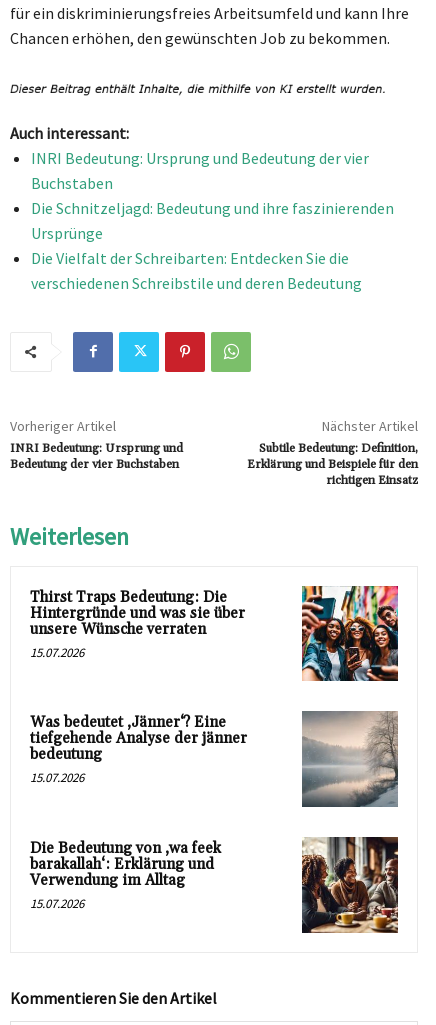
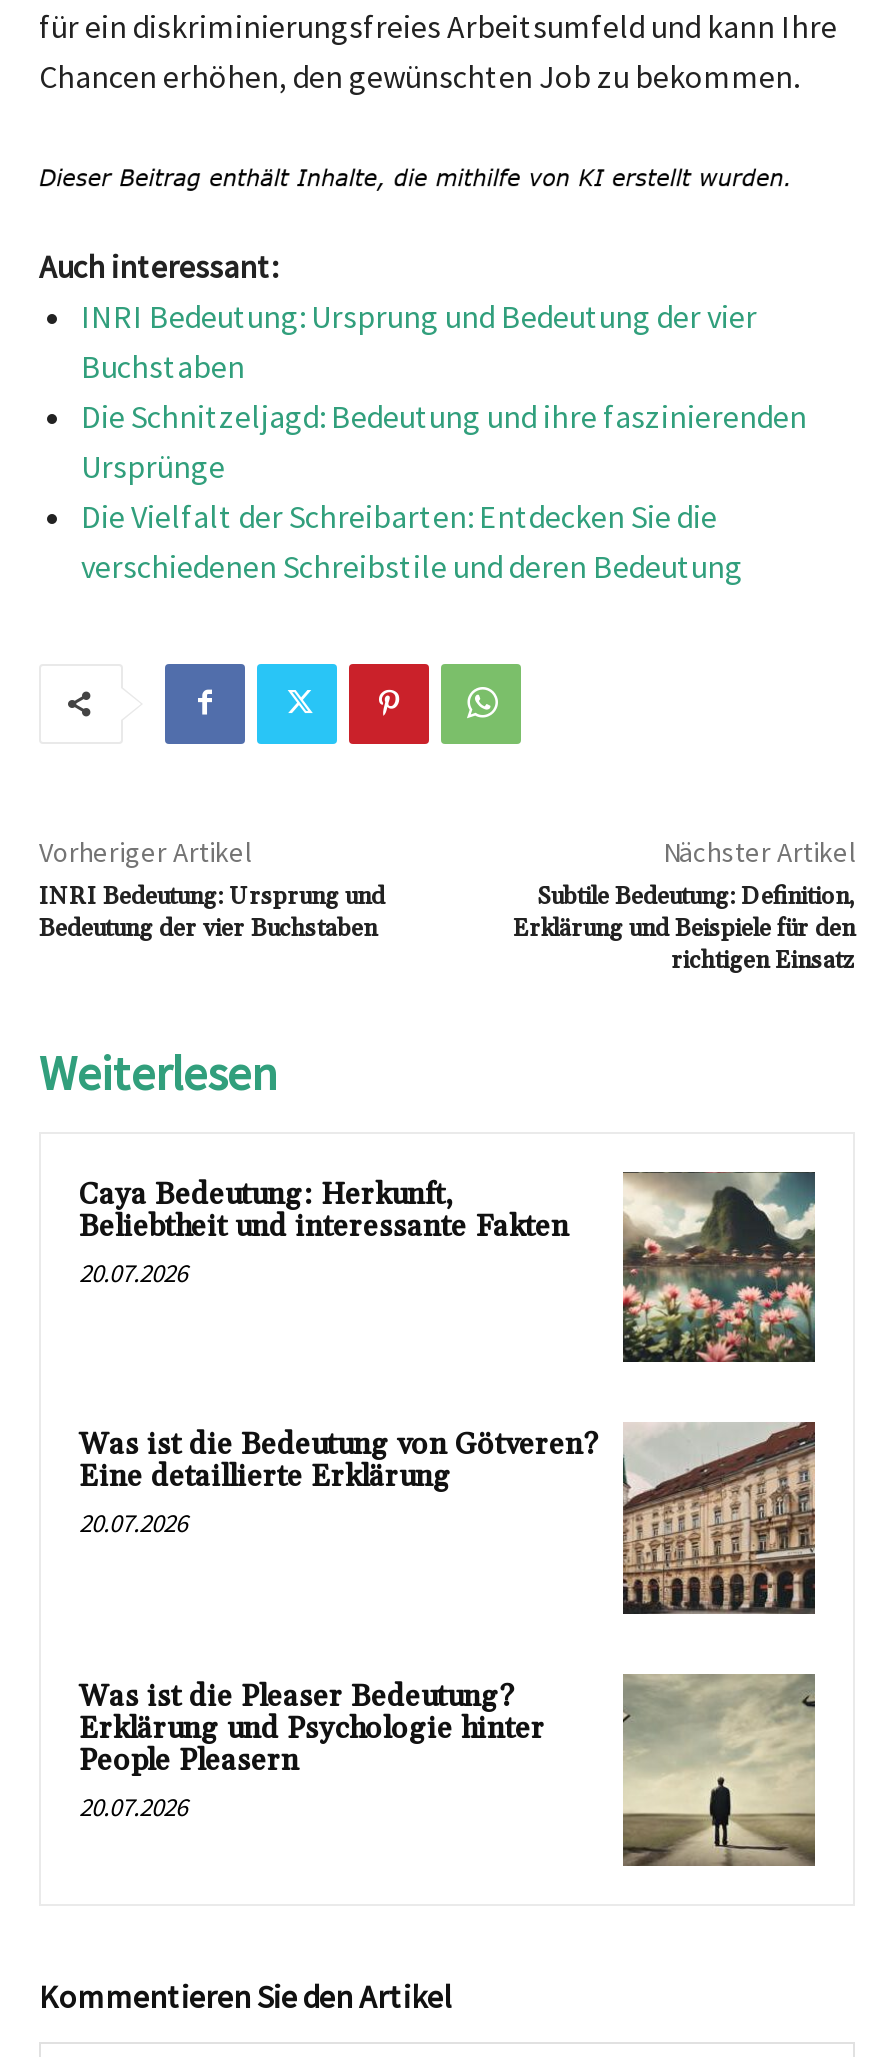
[30,587,245,660] Thirst Traps Bedeutung: Die | Hintergründe und was sie über | unsere Wünsche verraten | 15.07.2026 -> [79,1175,569,1289] Caya Bedeutung: Herkunft, | Beliebtheit und interessante Fakten | 20.07.2026
[301,585,399,682] [image] -> [621,1170,817,1364] [image]
[30,713,247,786] Was bedeutet ‚Jänner‘? Eine | tiefgehende Analyse der jänner | bedeutung | 15.07.2026 -> [79,1426,595,1540] Was ist die Bedeutung von Götveren? | Eine detaillierte Erklärung | 20.07.2026
[302,711,399,807] [image] -> [621,1422,817,1616] [image]
[30,839,221,912] Die Bedeutung von ‚wa feek | barakallah‘: Erklärung und | Verwendung im Alltag | 15.07.2026 -> [79,1678,545,1824] Was ist die Pleaser Bedeutung? | Erklärung und Psychologie hinter | People Pleasern | 20.07.2026
[301,837,398,933] [image] -> [621,1672,817,1868] [image]

